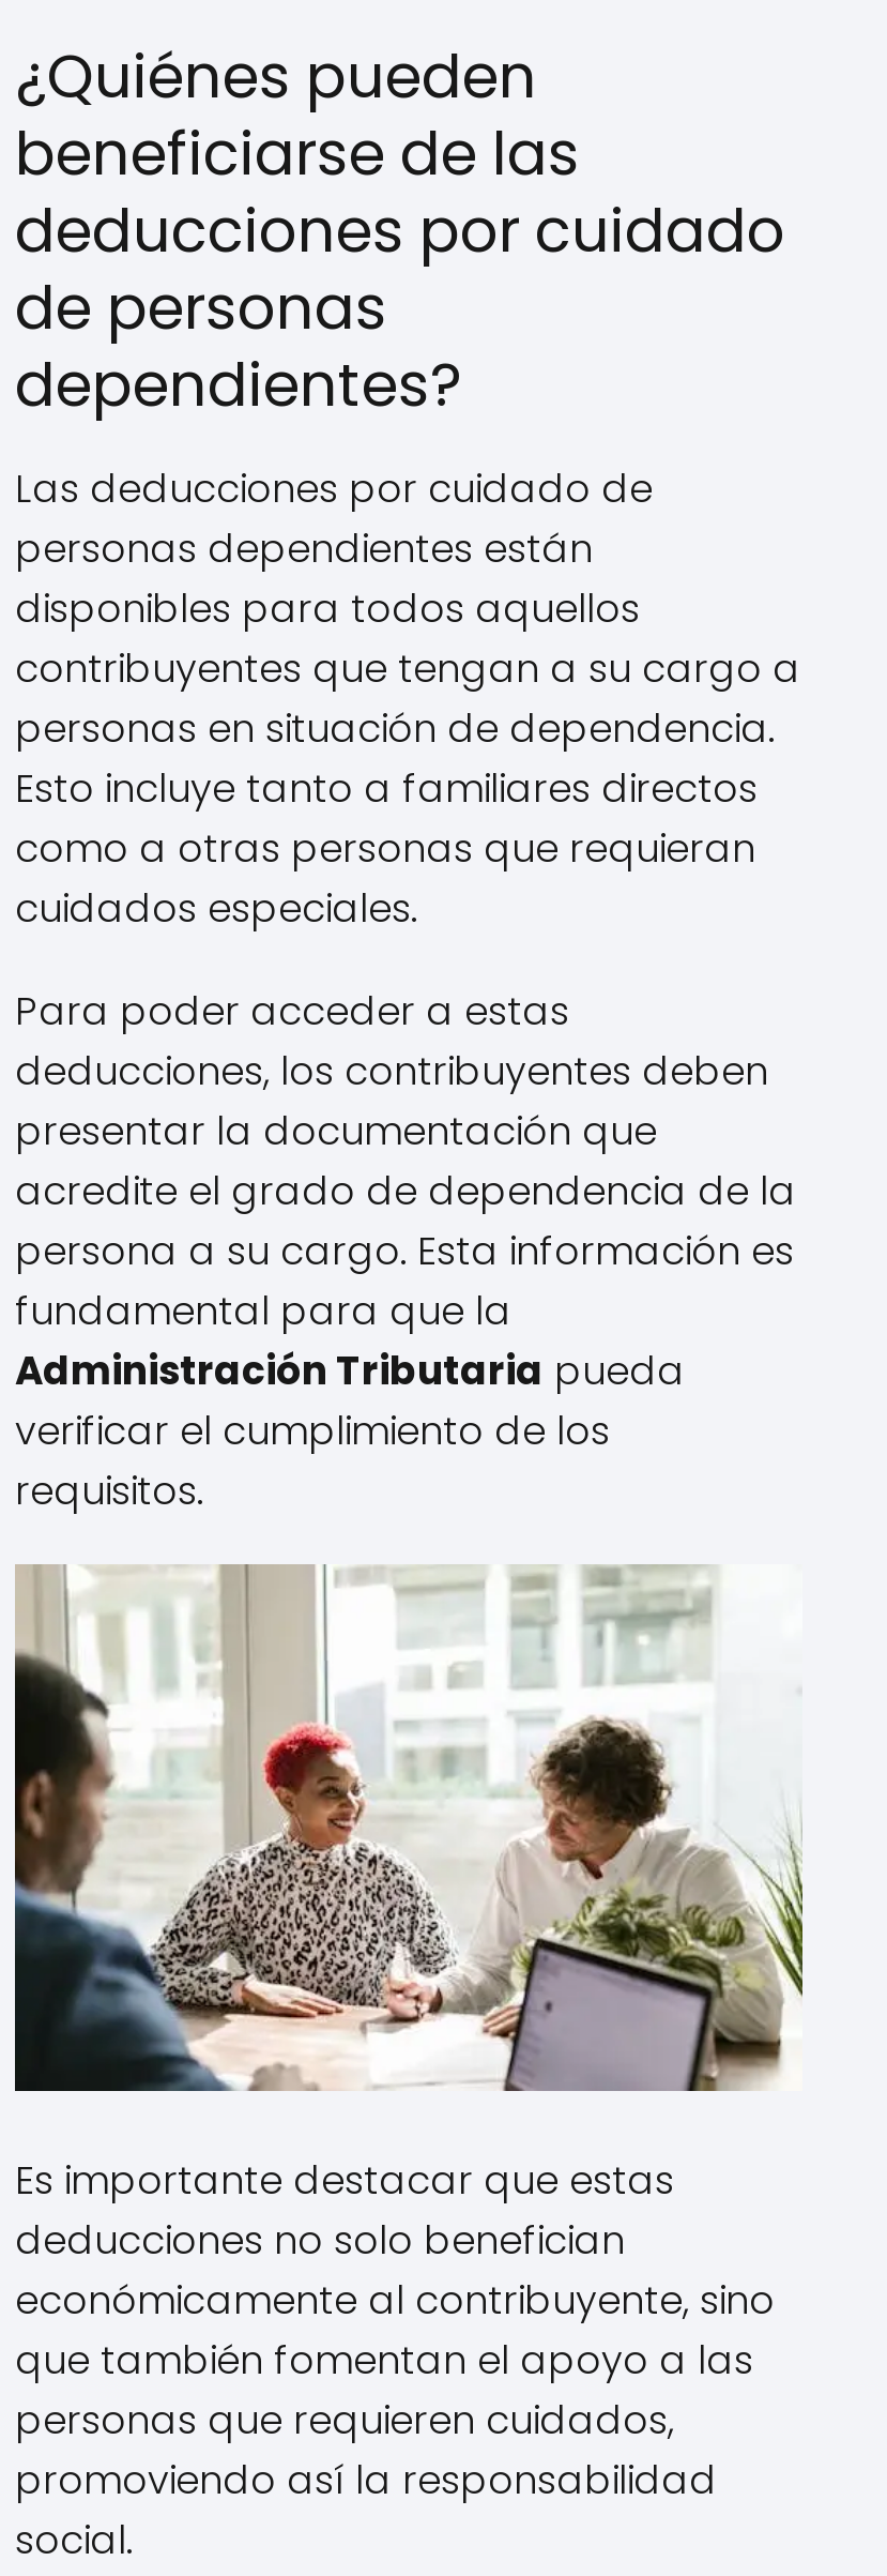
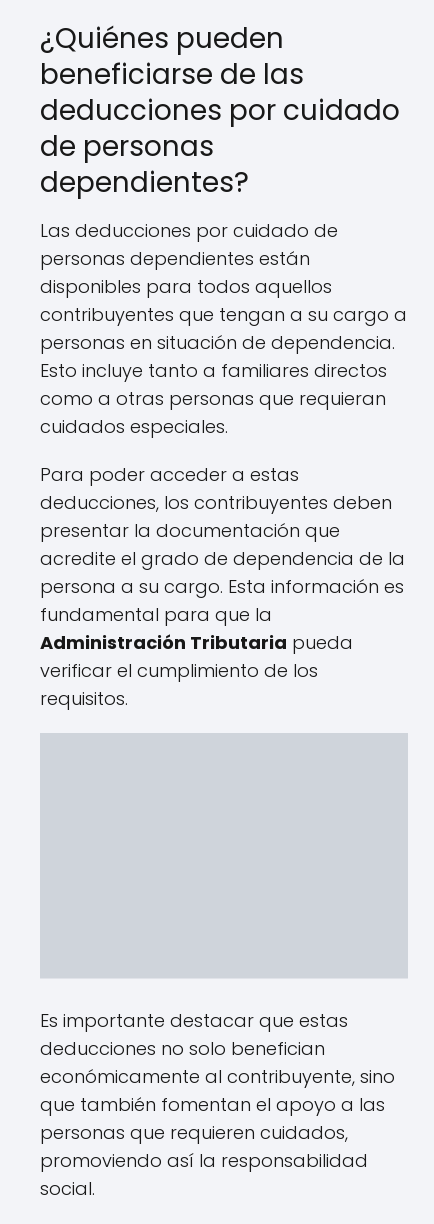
[13,1564,805,2093] [image] -> none

